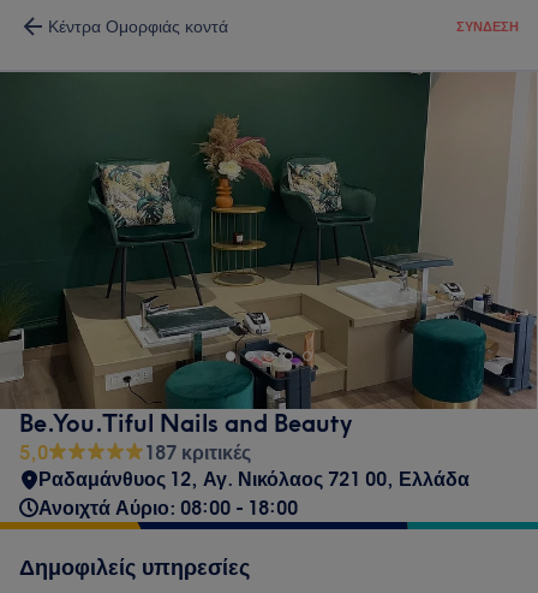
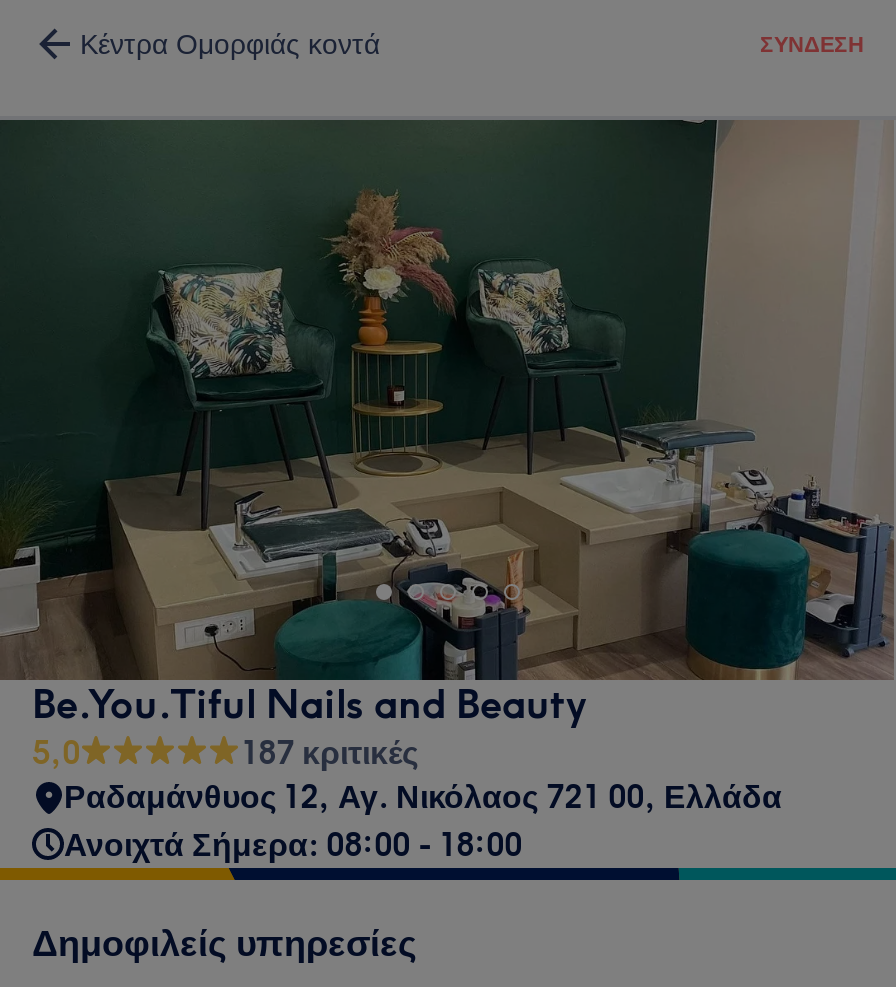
[38,496,298,520] Ανοιχτά Αύριο: 08:00 - 18:00 -> [64,824,522,864] Ανοιχτά Σήμερα: 08:00 - 18:00

